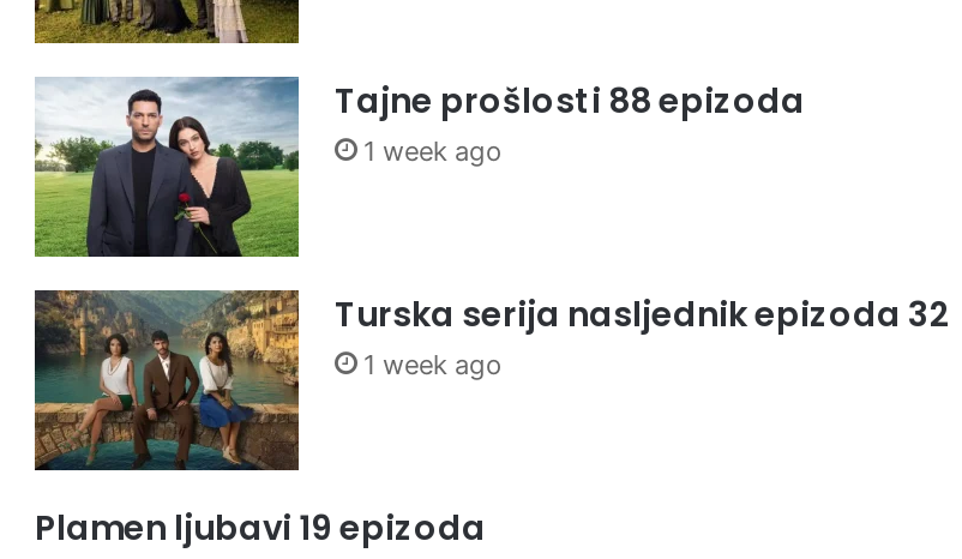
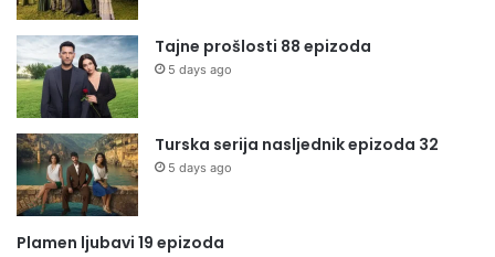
[363,135,503,168] 1 week ago -> [168,62,232,77] 5 days ago
[363,348,503,382] 1 week ago -> [168,160,232,175] 5 days ago

